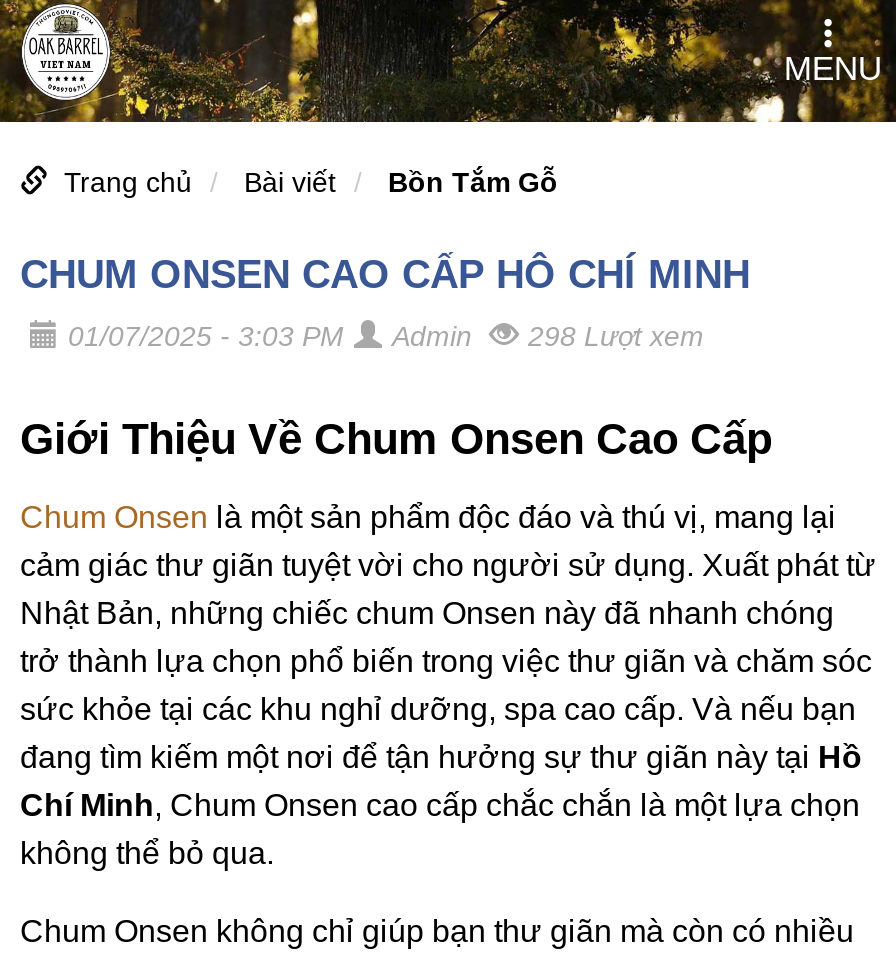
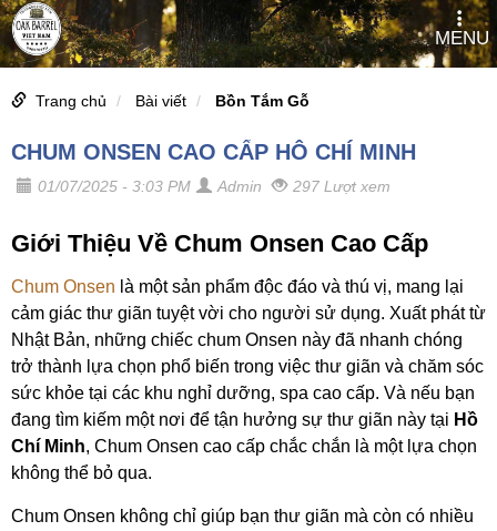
[68,320,704,352] 01/07/2025 - 3:03 PM Admin 298 Lượt xem -> [38,177,390,195] 01/07/2025 - 3:03 PM Admin 297 Lượt xem

